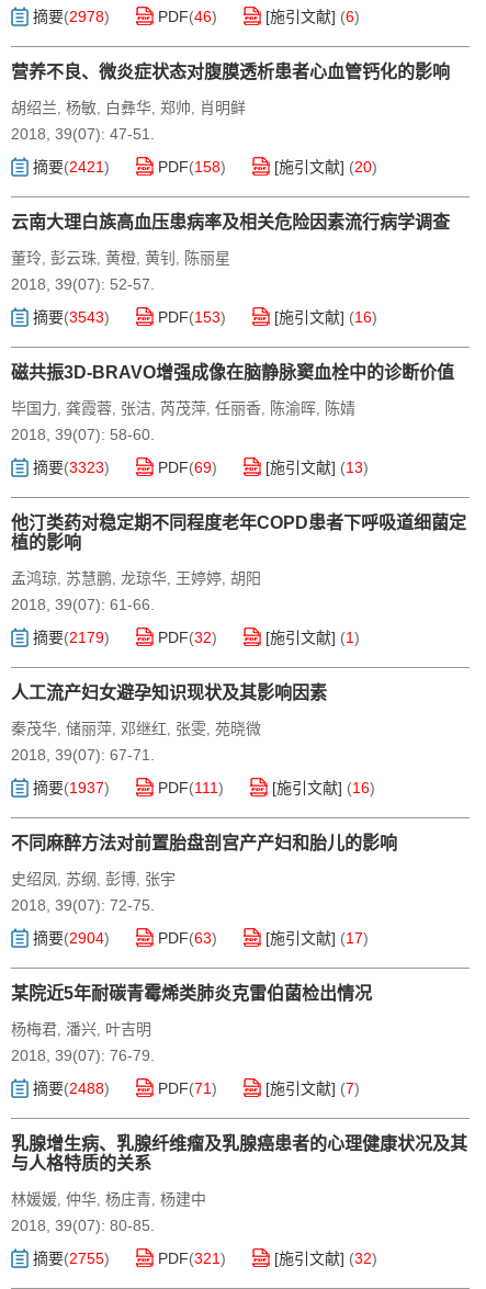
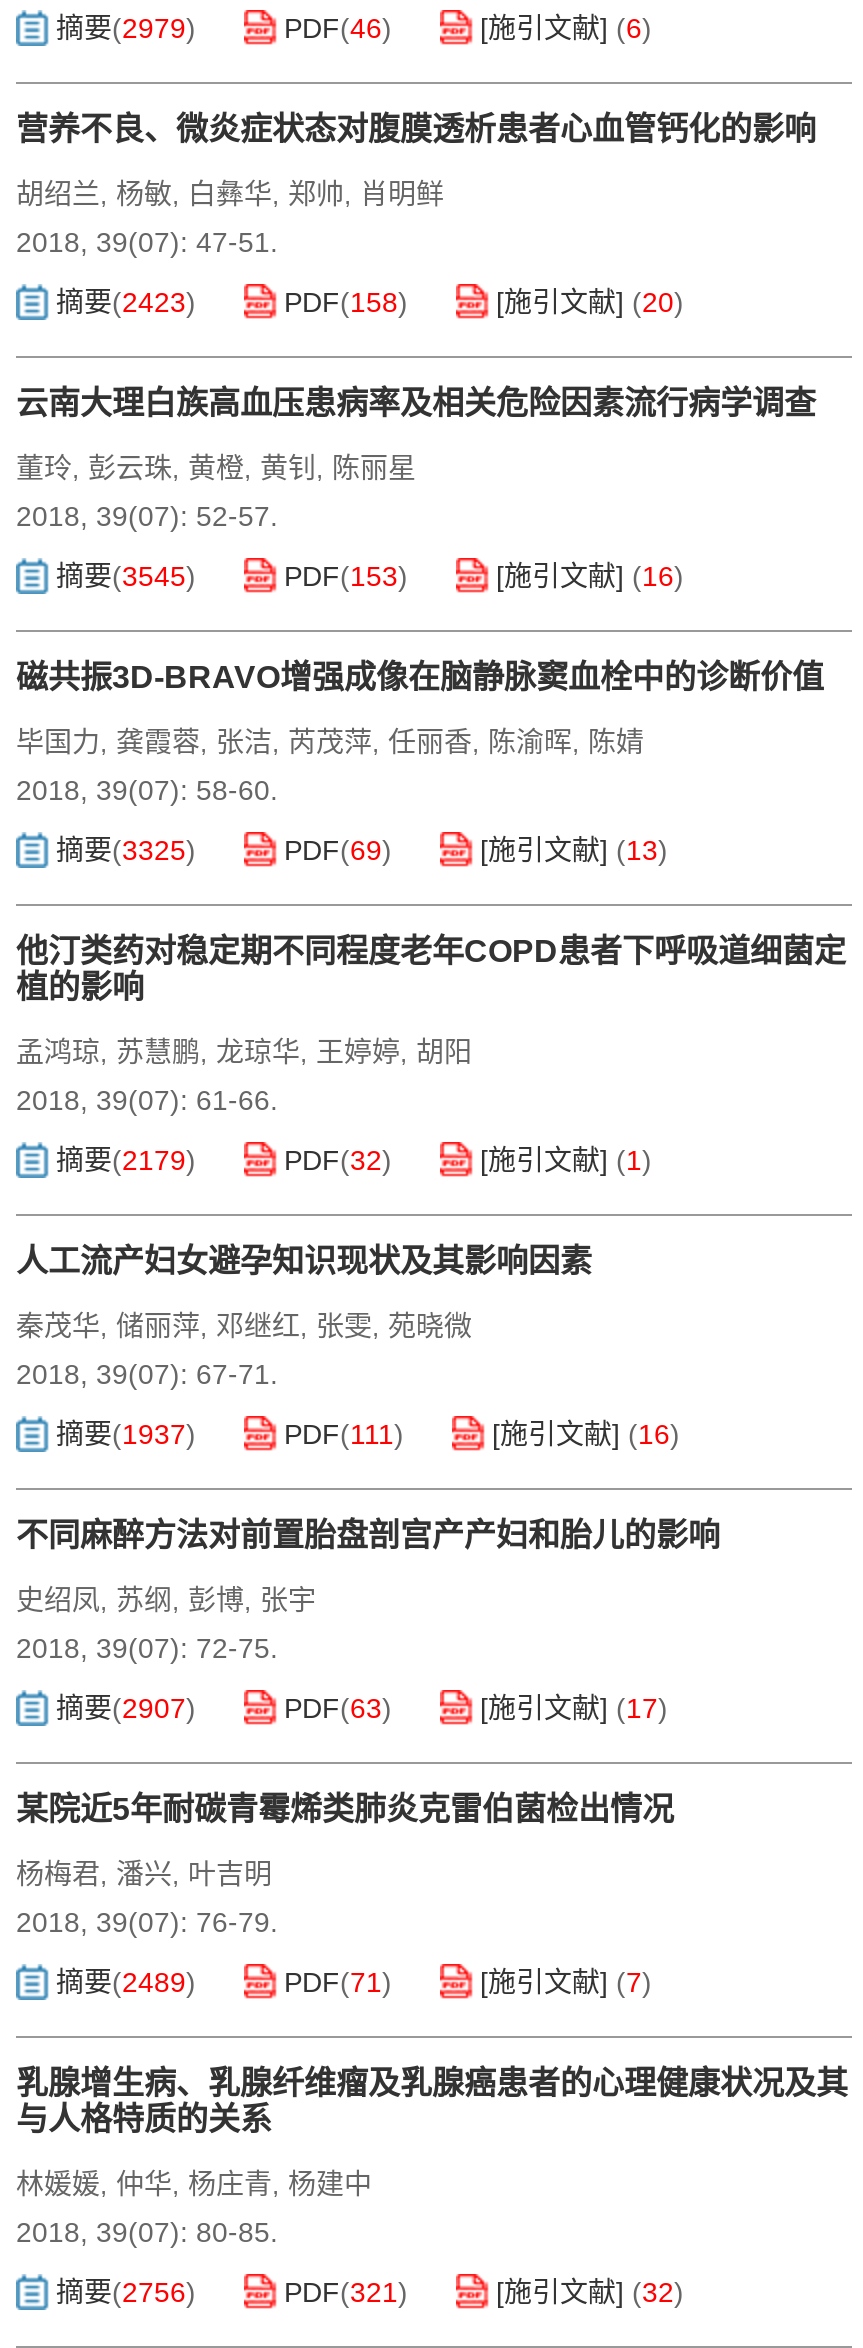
[33,8,110,25] 摘要(2978) -> [56,12,196,44] 摘要(2979)
[33,158,110,176] 摘要(2421) -> [56,286,196,318] 摘要(2423)
[33,308,110,326] 摘要(3543) -> [56,560,196,592] 摘要(3545)
[33,459,110,476] 摘要(3323) -> [56,834,196,866] 摘要(3325)
[33,929,110,947] 摘要(2904) -> [56,1692,196,1724] 摘要(2907)
[33,1079,110,1097] 摘要(2488) -> [56,1966,196,1998] 摘要(2489)
[33,1250,110,1267] 摘要(2755) -> [56,2276,196,2308] 摘要(2756)

